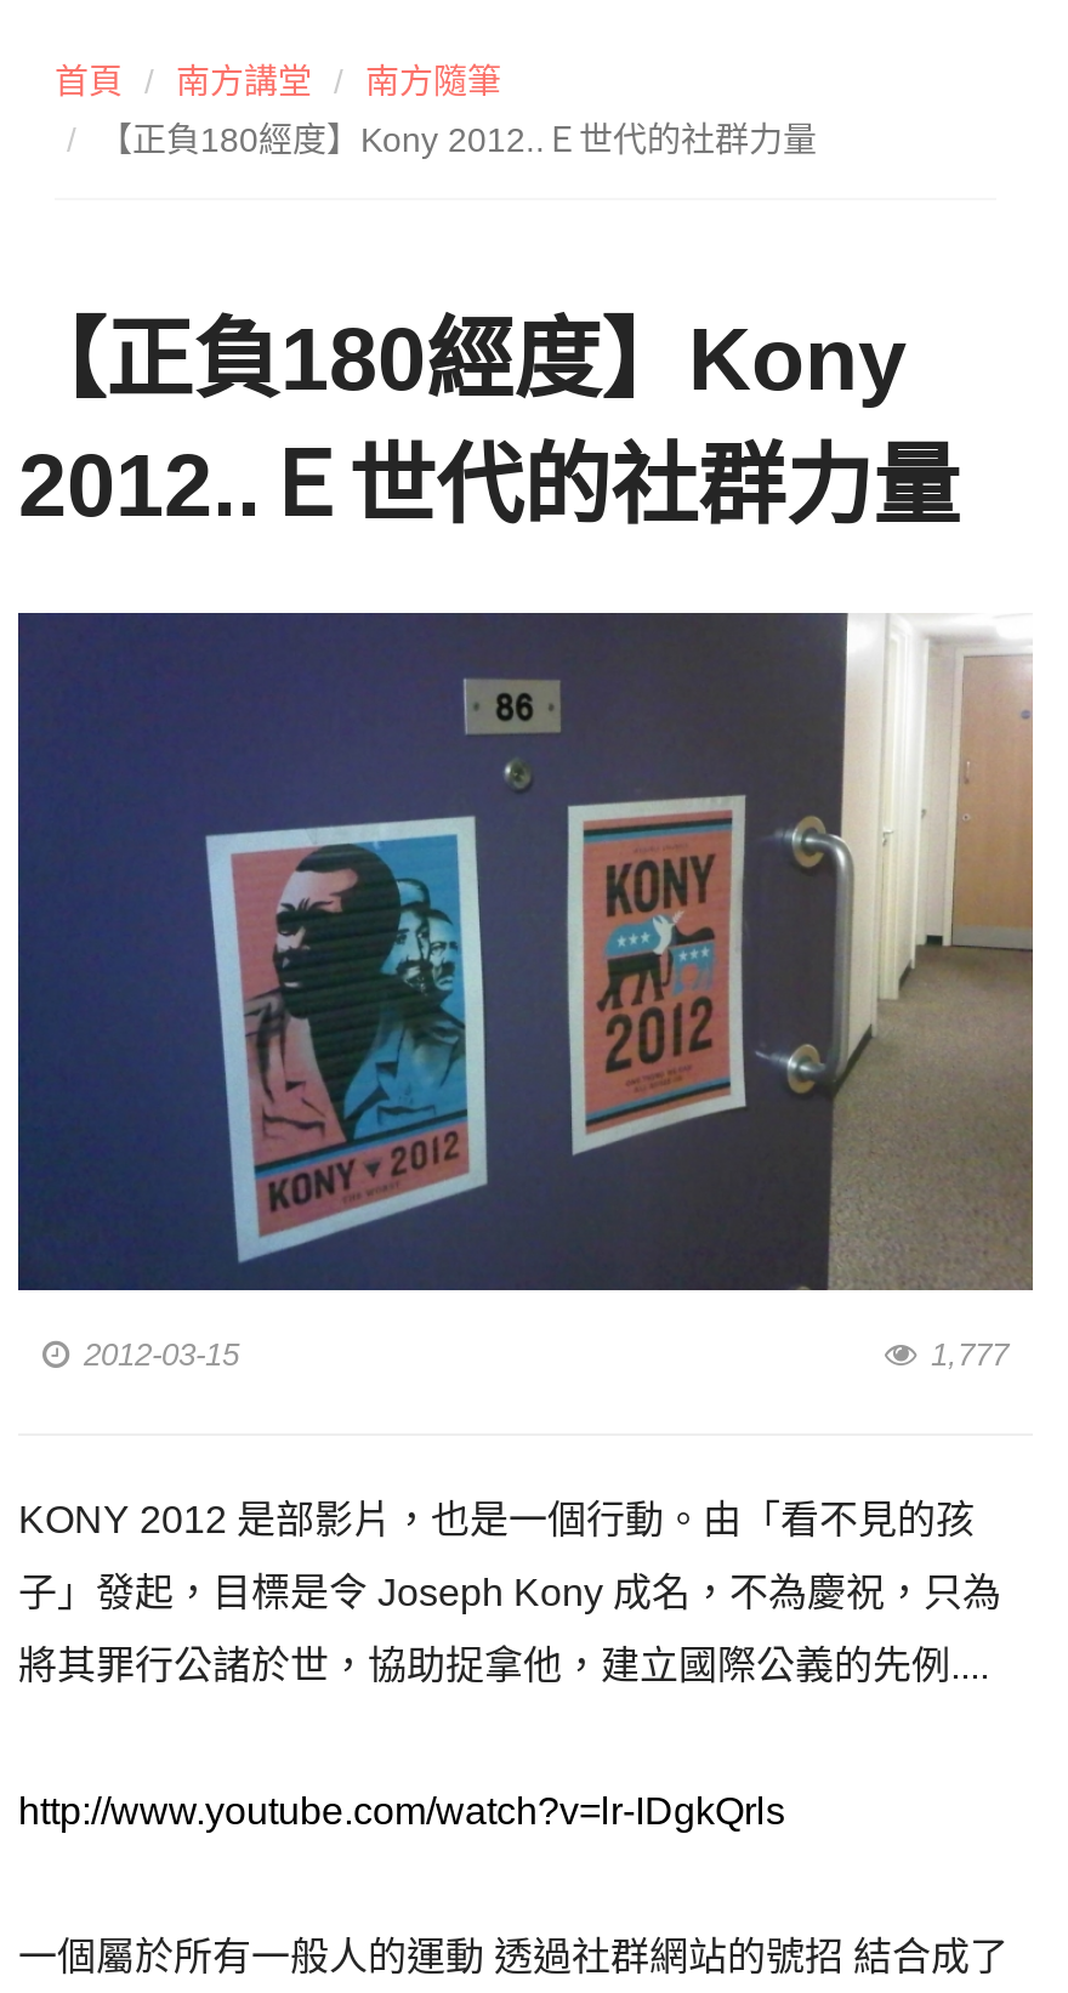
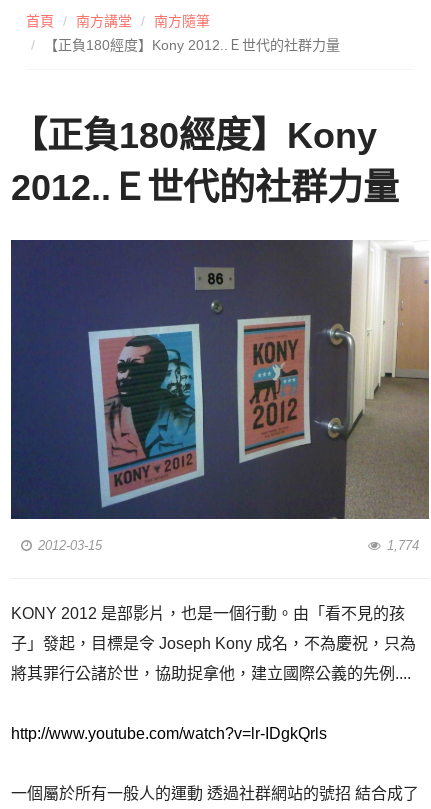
[921,1336,1009,1372] 1,777 -> [383,538,419,553] 1,774

